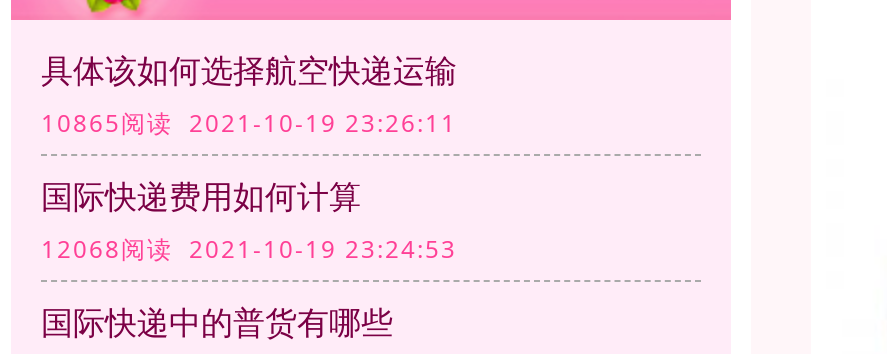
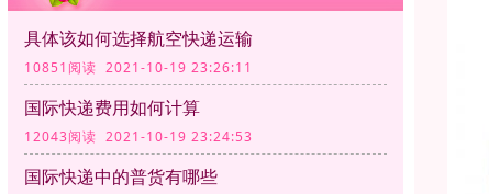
[41,105,457,139] 10865阅读 2021-10-19 23:26:11 -> [24,58,253,76] 10851阅读 2021-10-19 23:26:11
[41,231,457,265] 12068阅读 2021-10-19 23:24:53 -> [24,127,253,145] 12043阅读 2021-10-19 23:24:53

